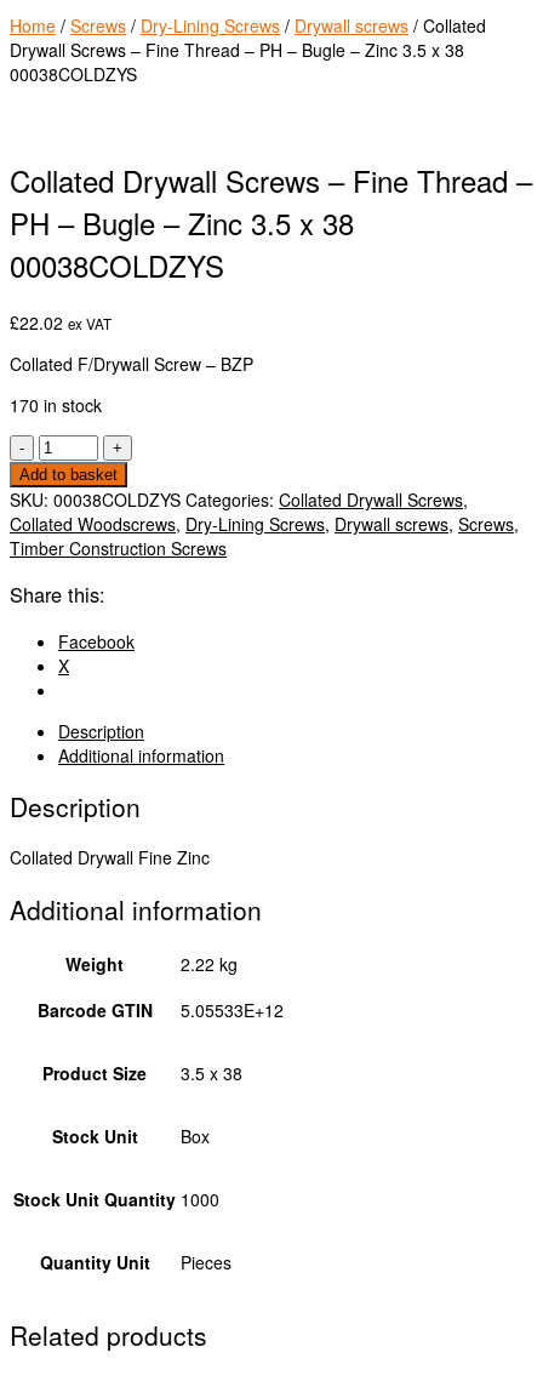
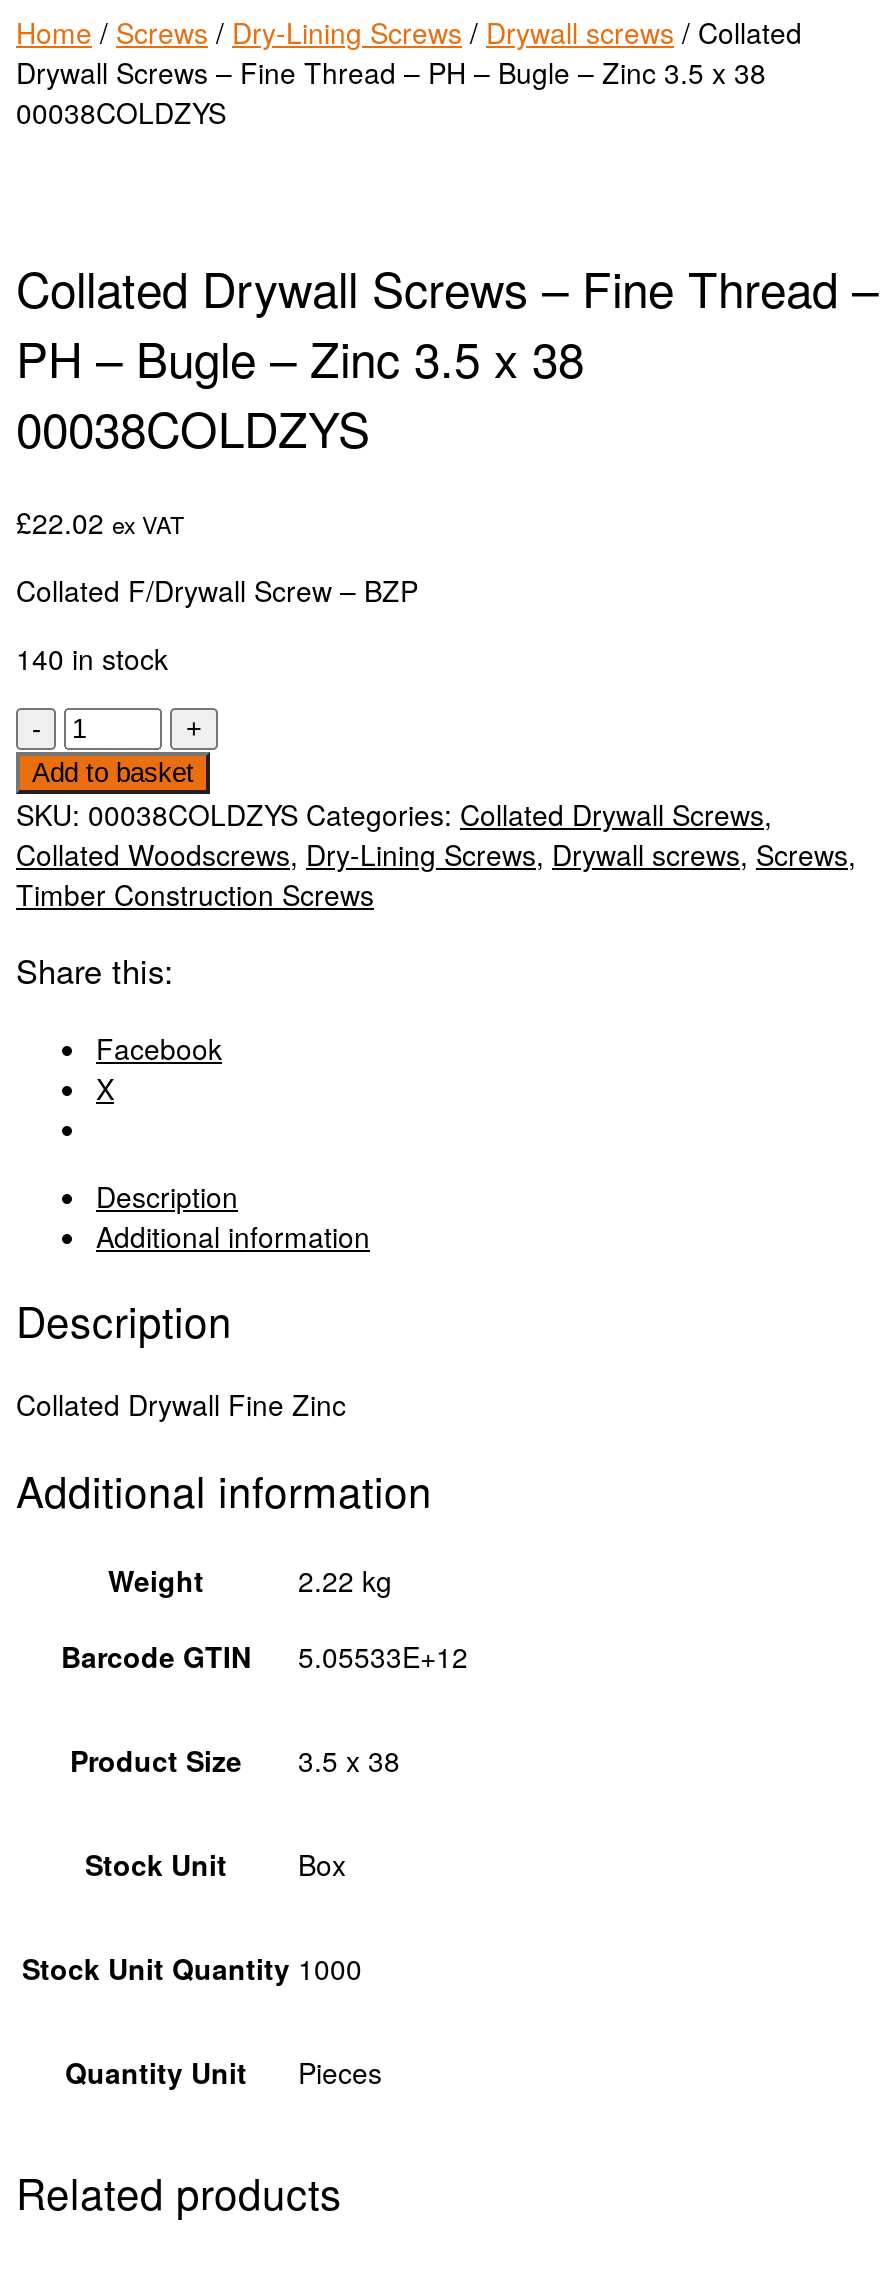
[10,393,102,417] 170 in stock -> [16,638,168,678] 140 in stock

